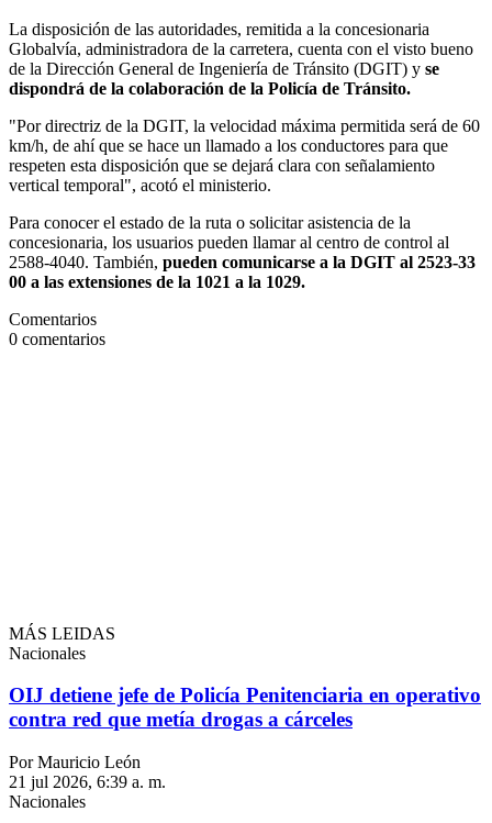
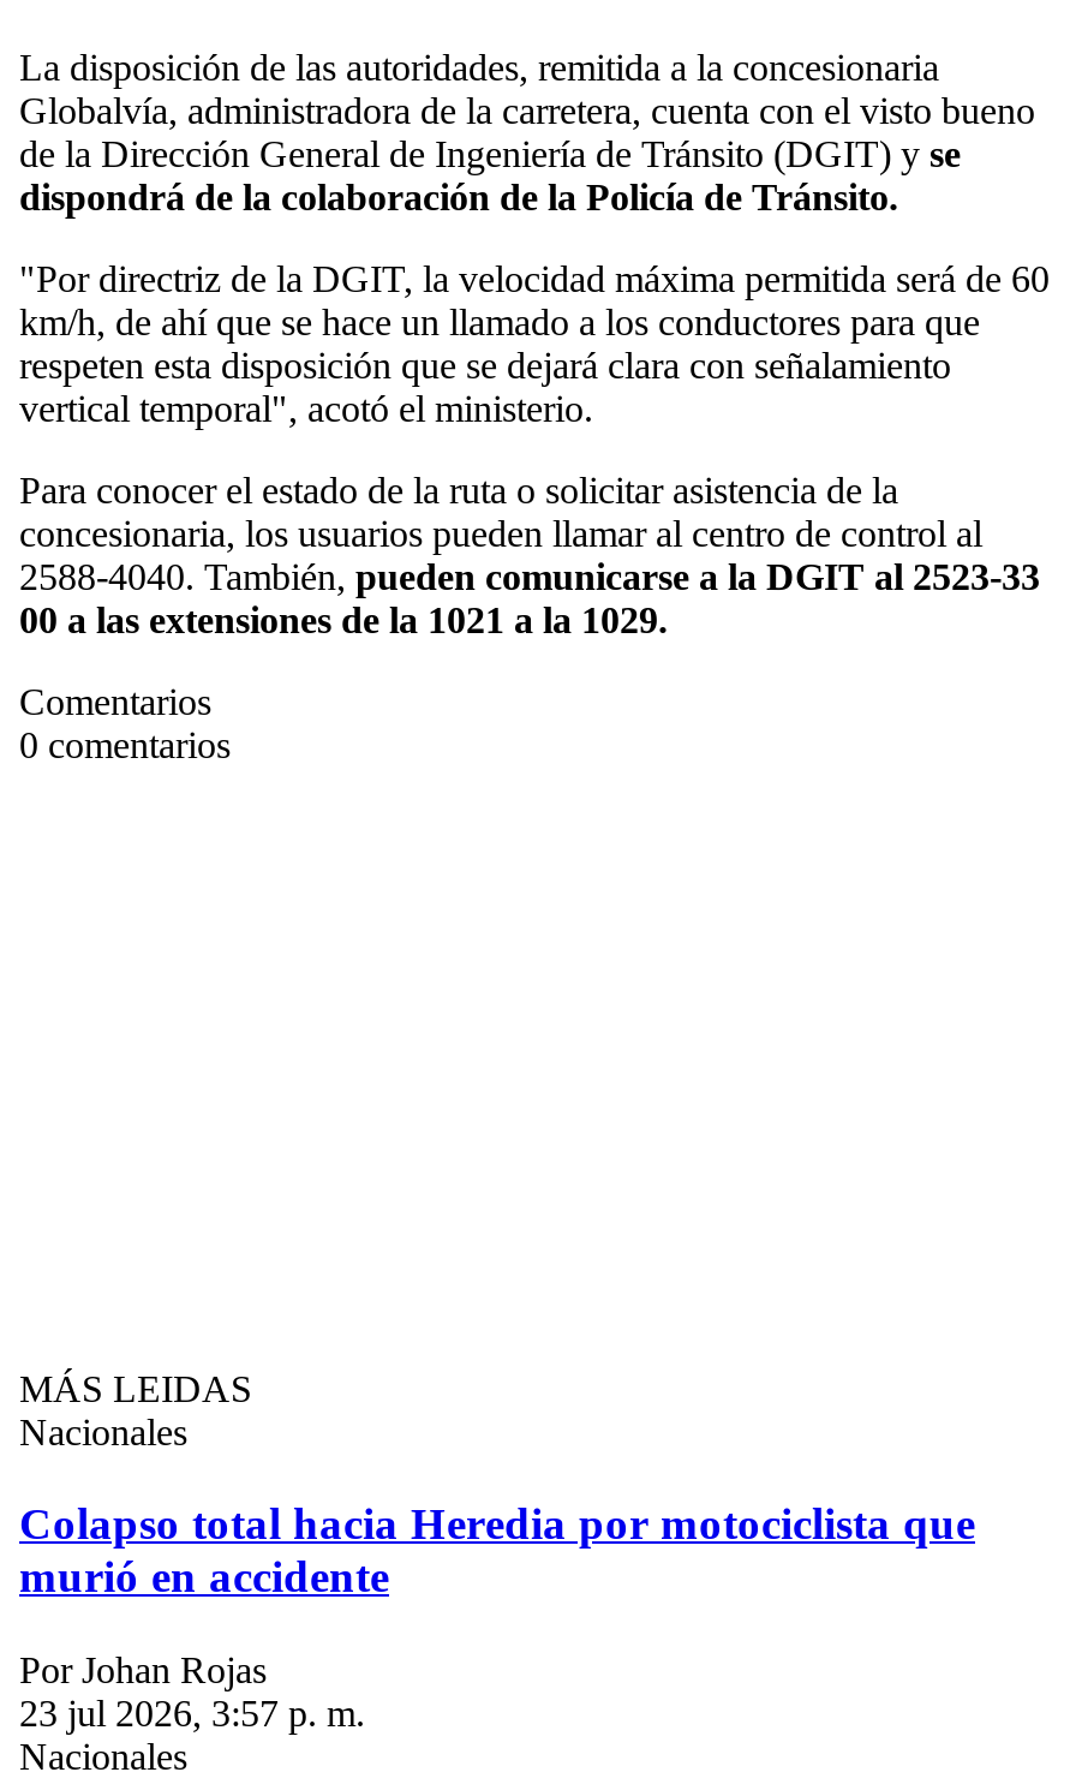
[9,684,481,731] OIJ detiene jefe de Policía Penitenciaria en operativo | contra red que metía drogas a cárceles -> [19,1499,975,1602] Colapso total hacia Heredia por motociclista que | murió en accidente
[9,753,166,791] Por Mauricio León | 21 jul 2026, 6:39 a. m. -> [19,1650,365,1734] Por Johan Rojas | 23 jul 2026, 3:57 p. m.

